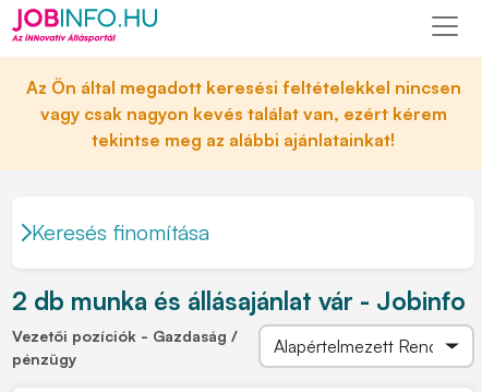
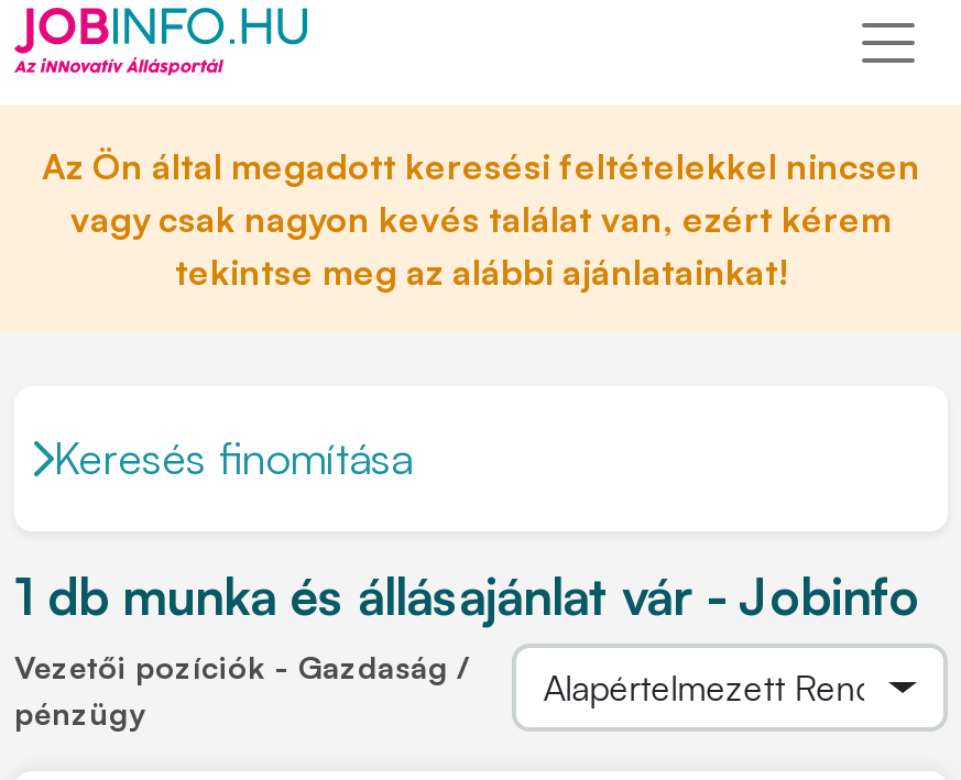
[12,285,466,317] 2 db munka és állásajánlat vár - Jobinfo -> [14,564,919,628] 1 db munka és állásajánlat vár - Jobinfo

